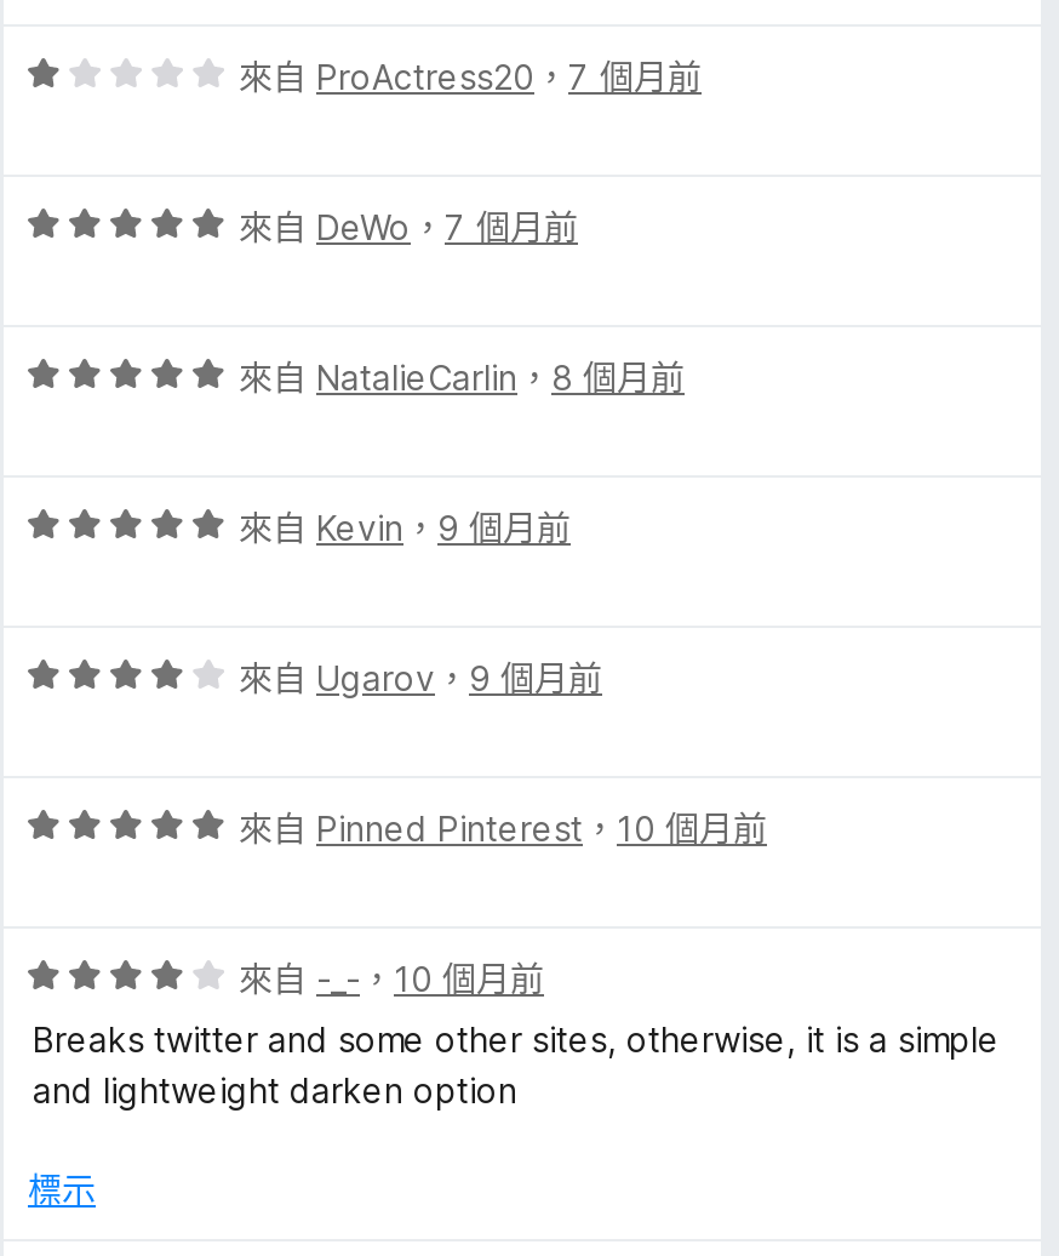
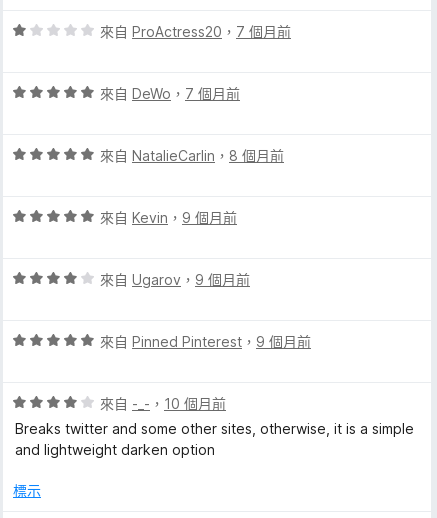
[239,807,767,849] 來自Pinned Pinterest，10 個月前 -> [100,333,311,350] 來自Pinned Pinterest，9 個月前

